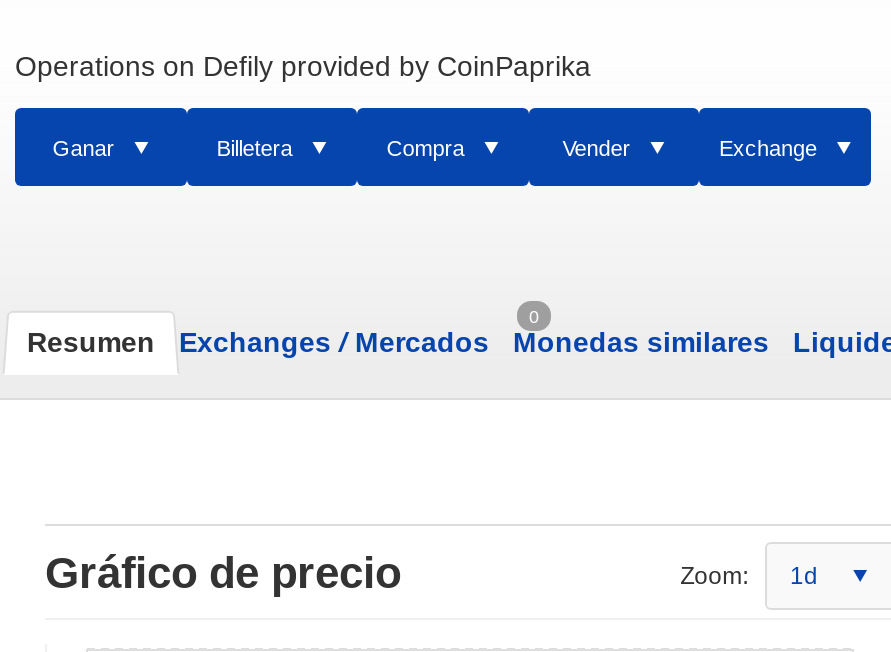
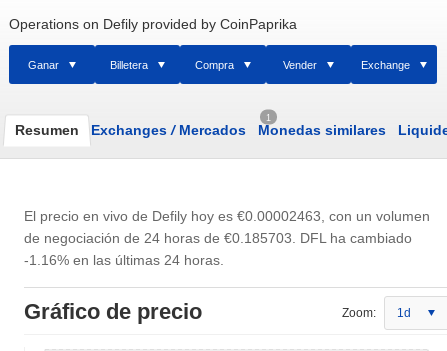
[529,306,539,326] 0 -> [266,112,271,122] 1
moved [27,326,769,358] -> [15,122,386,138]: Resumen | Exchanges / Mercados | Monedas similares
none -> [24,208,430,268] El precio en vivo de Defily hoy es €0.00002463, con un volumen | de negociación de 24 horas de €0.185703. DFL ha cambiado | -1.16% en las últimas 24 horas.

